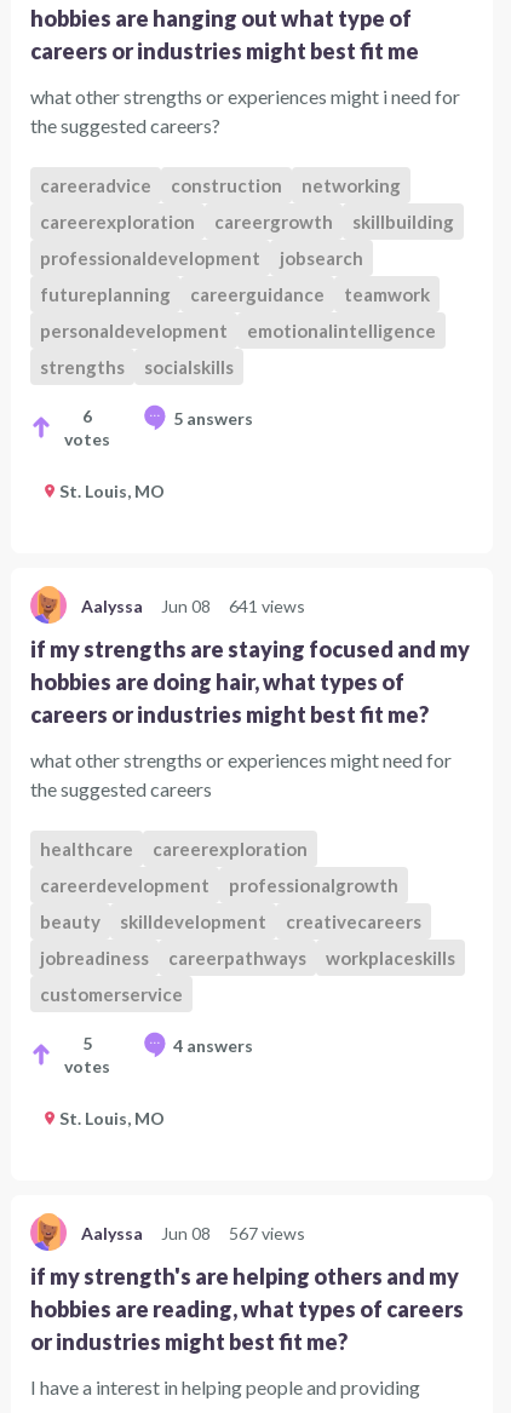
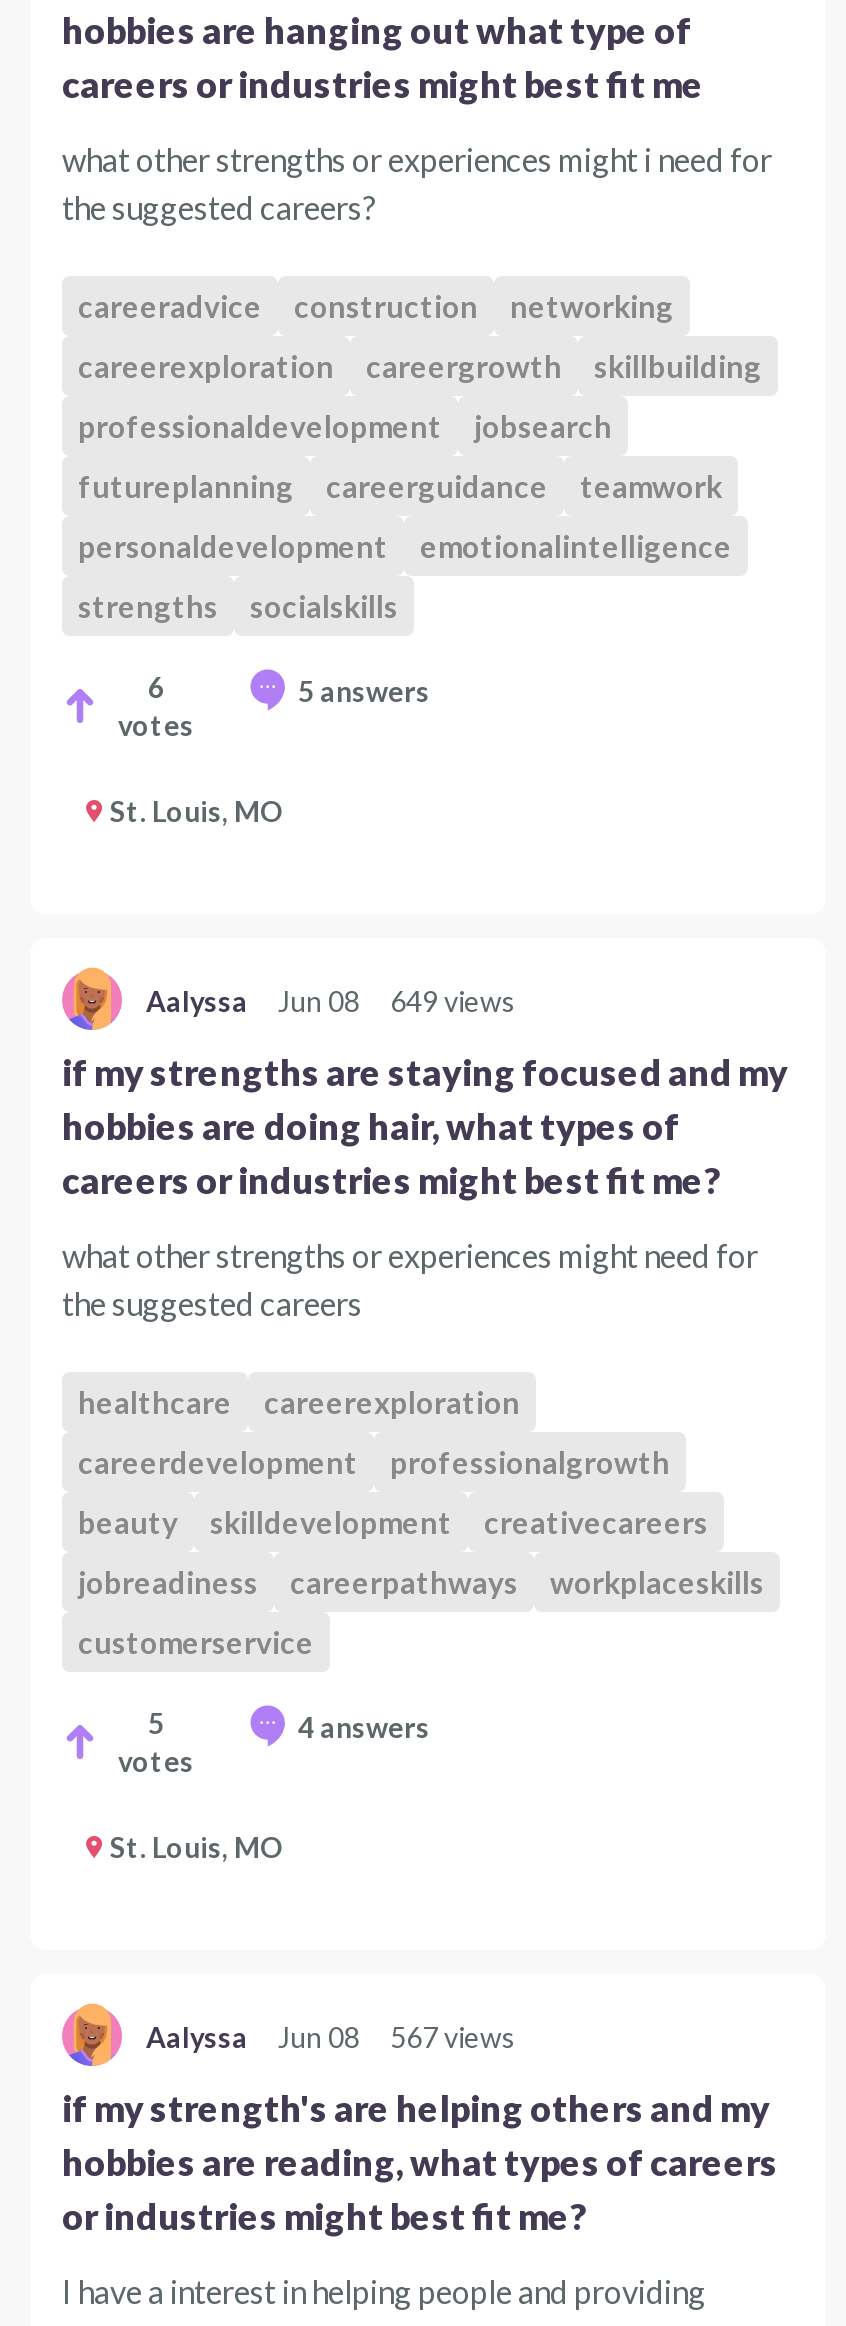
[81,595,305,616] Aalyssa Jun 08 641 views -> [146,983,516,1017] Aalyssa Jun 08 649 views

